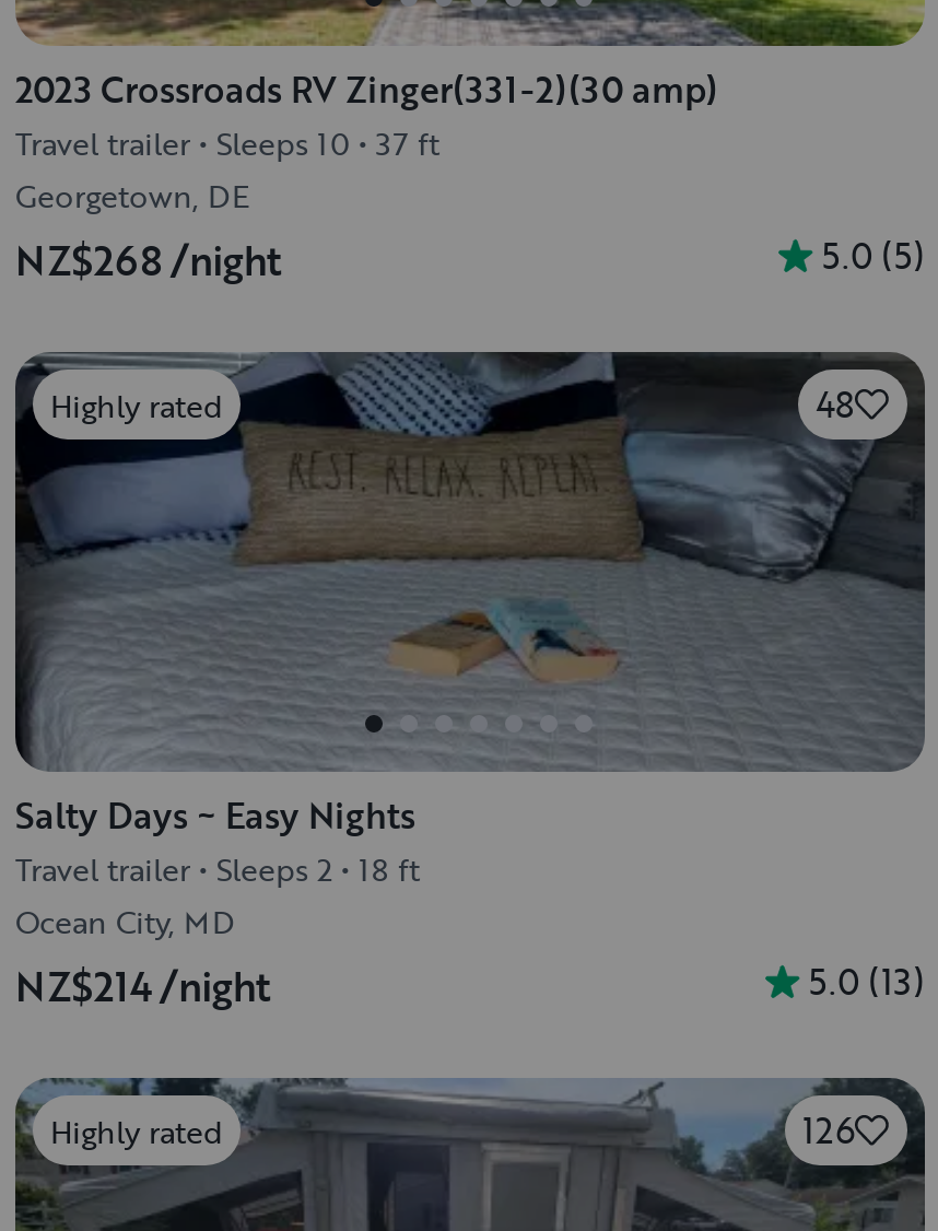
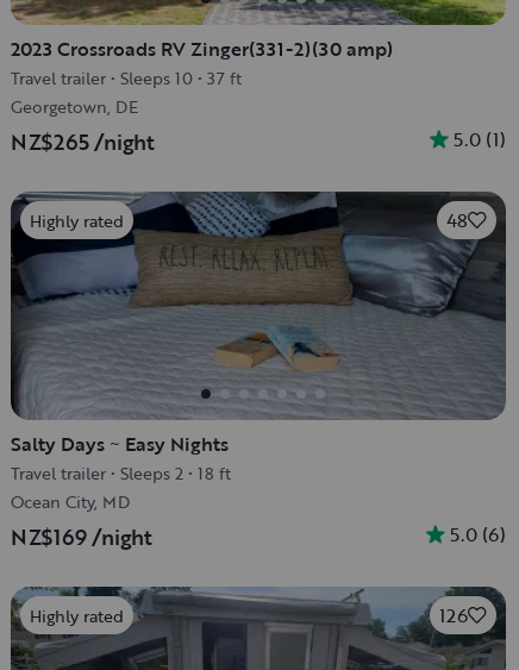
[15,232,281,289] NZ$268 /night -> [11,126,154,157] NZ$265 /night
[822,230,925,282] 5.0 (5) -> [454,125,506,154] 5.0 (1)
[15,958,270,1015] NZ$214 /night -> [11,521,152,552] NZ$169 /night
[809,956,925,1008] 5.0 (13) -> [450,520,506,549] 5.0 (6)

